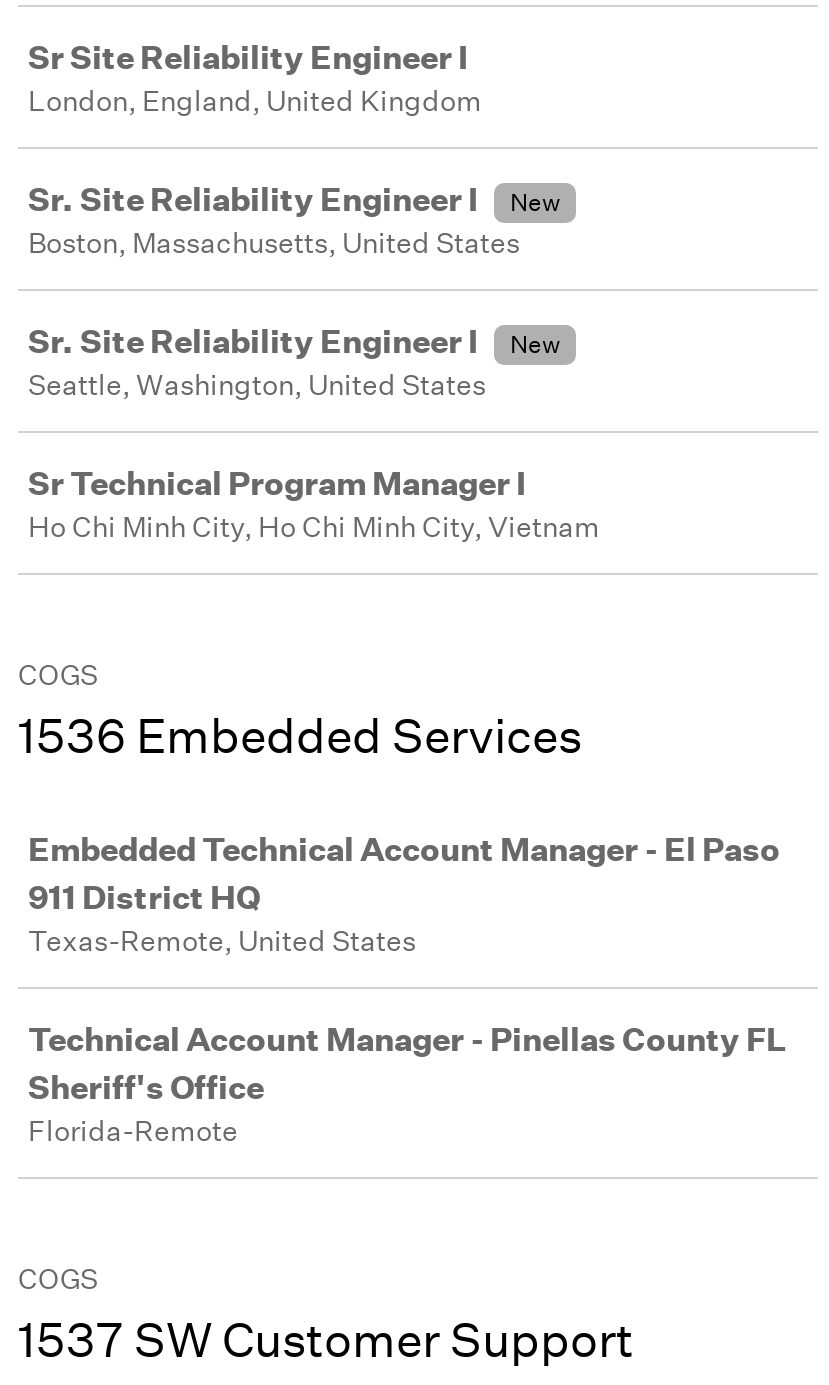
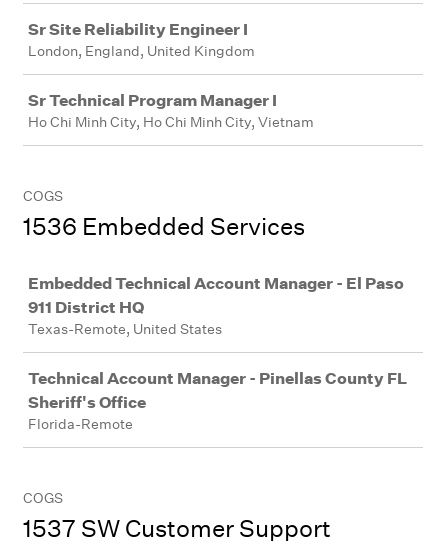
[28,179,560,403] Sr. Site Reliability Engineer I | New | Boston, Massachusetts, United States | Sr. Site Reliability Engineer I | New | Seattle, Washington, United States -> none

